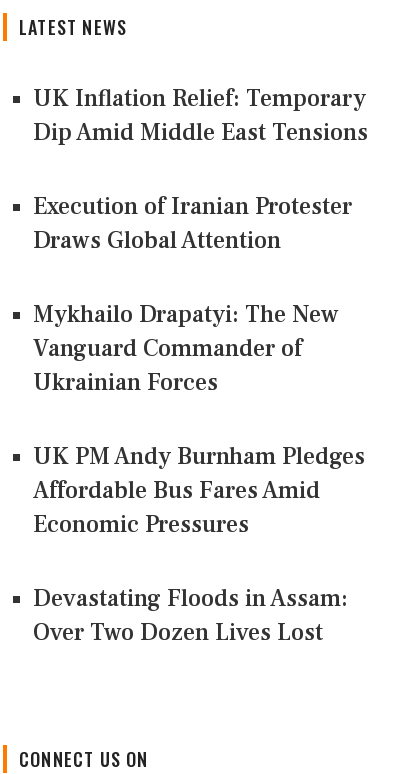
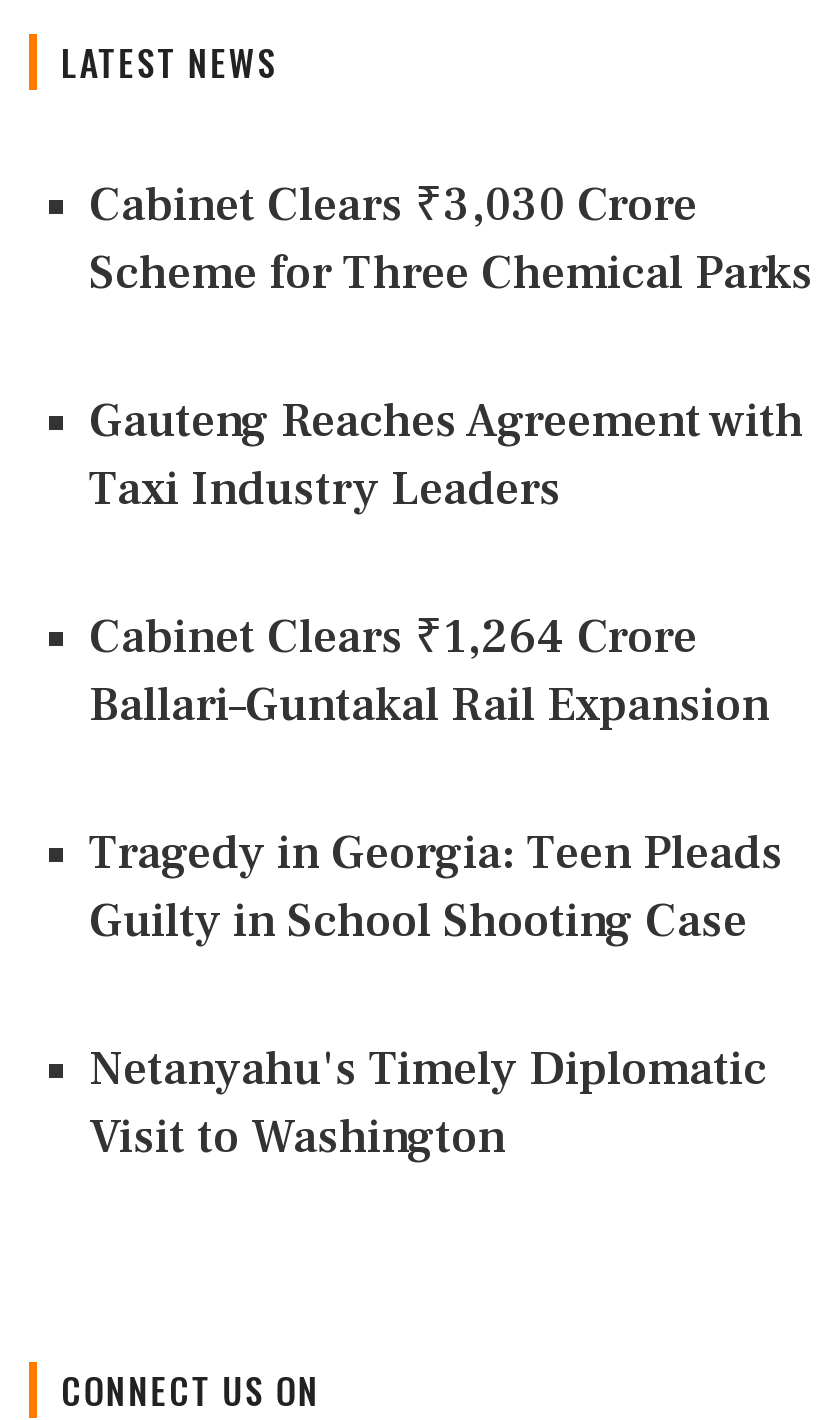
[33,83,368,148] UK Inflation Relief: Temporary | Dip Amid Middle East Tensions -> [89,174,813,304] Cabinet Clears ₹3,030 Crore | Scheme for Three Chemical Parks
[33,191,352,256] Execution of Iranian Protester | Draws Global Attention -> [89,390,803,520] Gauteng Reaches Agreement with | Taxi Industry Leaders
[33,299,339,398] Mykhailo Drapatyi: The New | Vanguard Commander of | Ukrainian Forces -> [89,606,769,736] Cabinet Clears ₹1,264 Crore | Ballari–Guntakal Rail Expansion
[33,441,365,540] UK PM Andy Burnham Pledges | Affordable Bus Fares Amid | Economic Pressures -> [89,822,783,952] Tragedy in Georgia: Teen Pleads | Guilty in School Shooting Case
[33,583,348,648] Devastating Floods in Assam: | Over Two Dozen Lives Lost -> [89,1038,767,1168] Netanyahu's Timely Diplomatic | Visit to Washington

